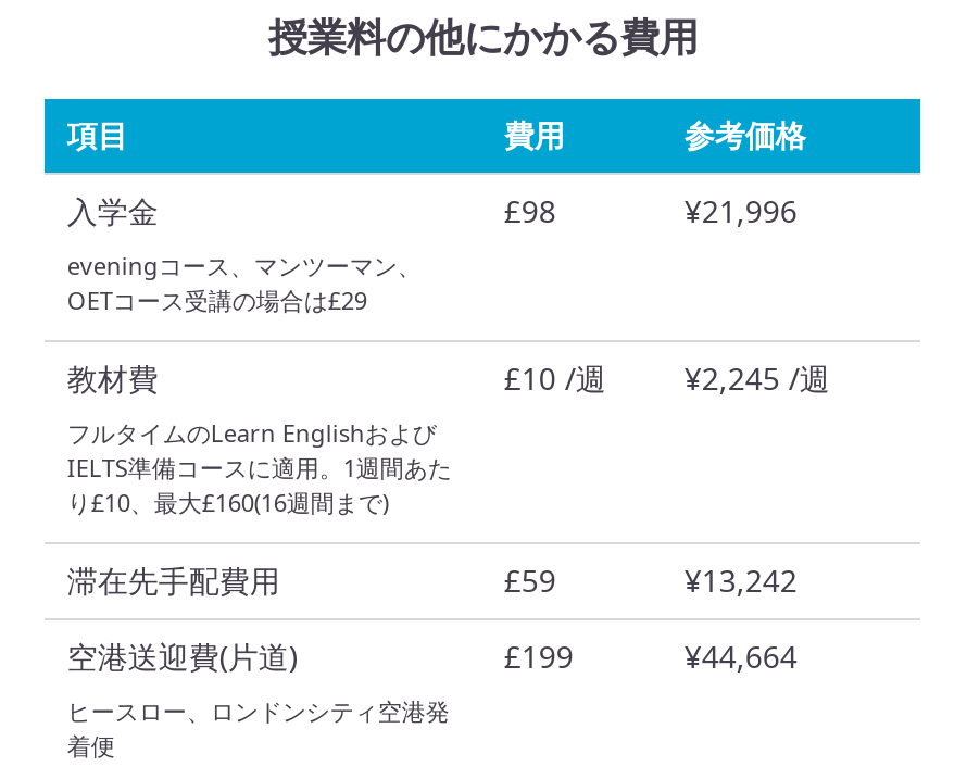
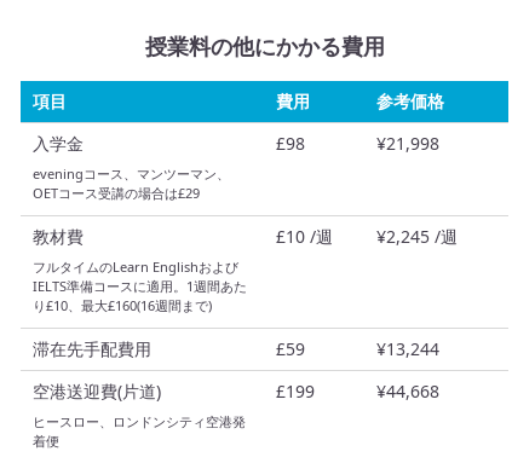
[684,190,797,231] ¥21,996 -> [377,132,440,155] ¥21,998
[684,559,797,601] ¥13,242 -> [377,337,440,360] ¥13,244
[684,635,797,677] ¥44,664 -> [377,379,440,402] ¥44,668

